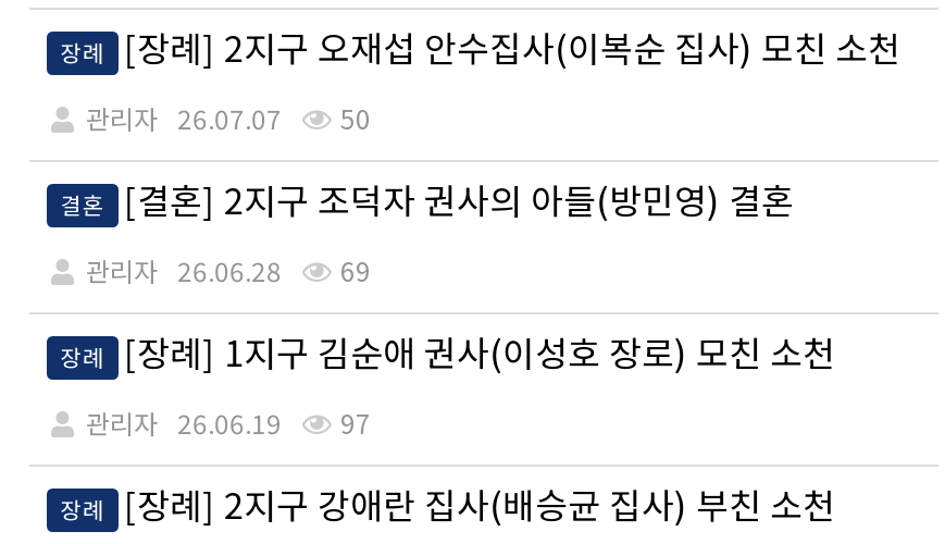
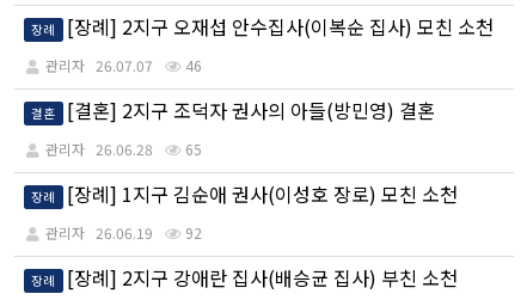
[86,99,371,136] 관리자 26.07.07 50 -> [45,55,202,75] 관리자 26.07.07 46
[86,251,371,288] 관리자 26.06.28 69 -> [45,138,202,159] 관리자 26.06.28 65
[86,403,371,440] 관리자 26.06.19 97 -> [45,222,202,242] 관리자 26.06.19 92

